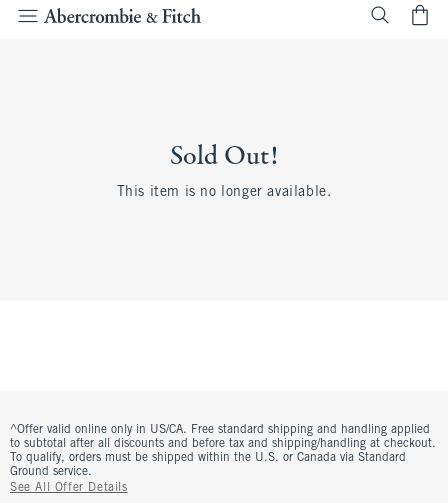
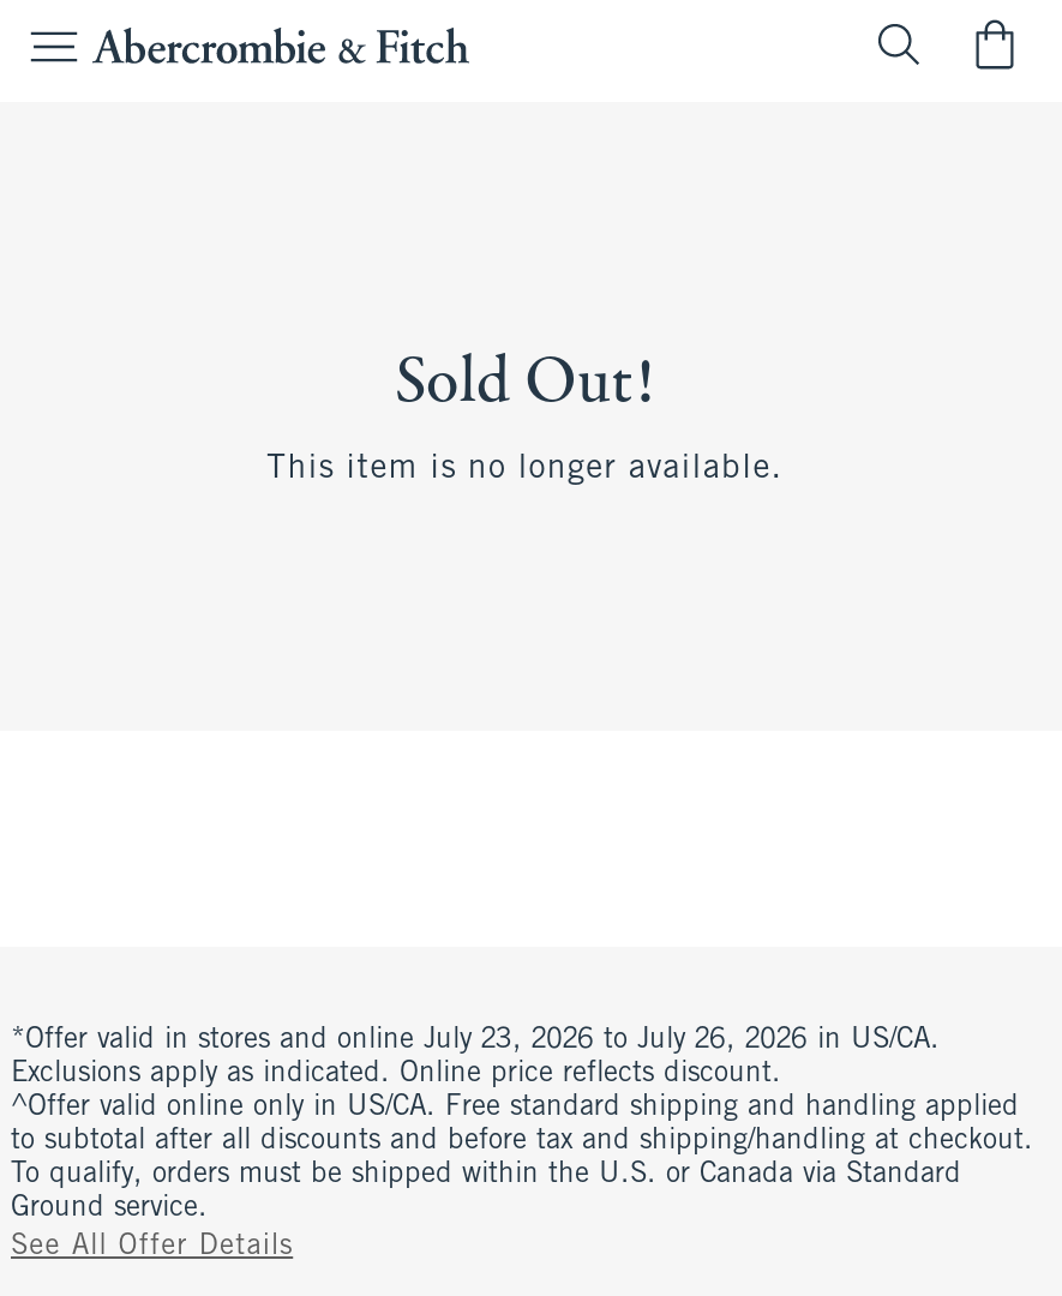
none -> [11,1026,940,1088] *Offer valid in stores and online July 23, 2026 to July 26, 2026 in US/CA. | Exclusions apply as indicated. Online price reflects discount.

